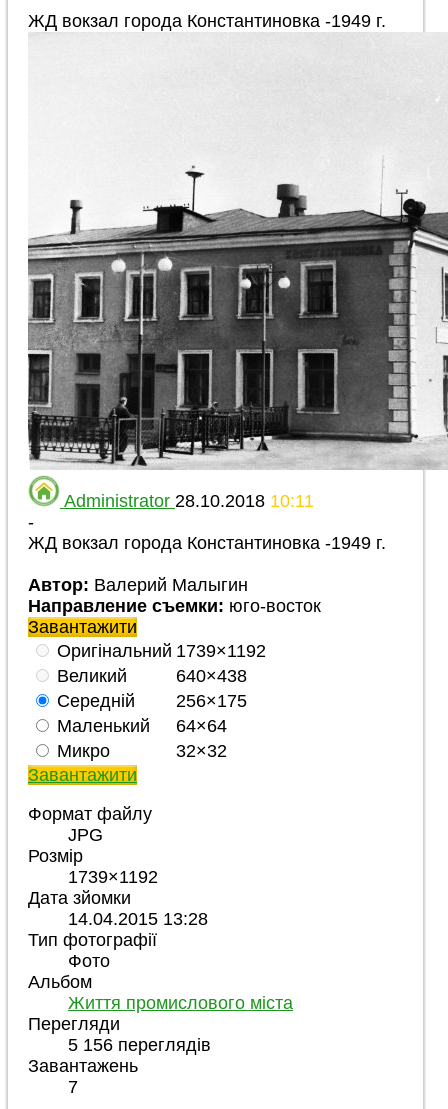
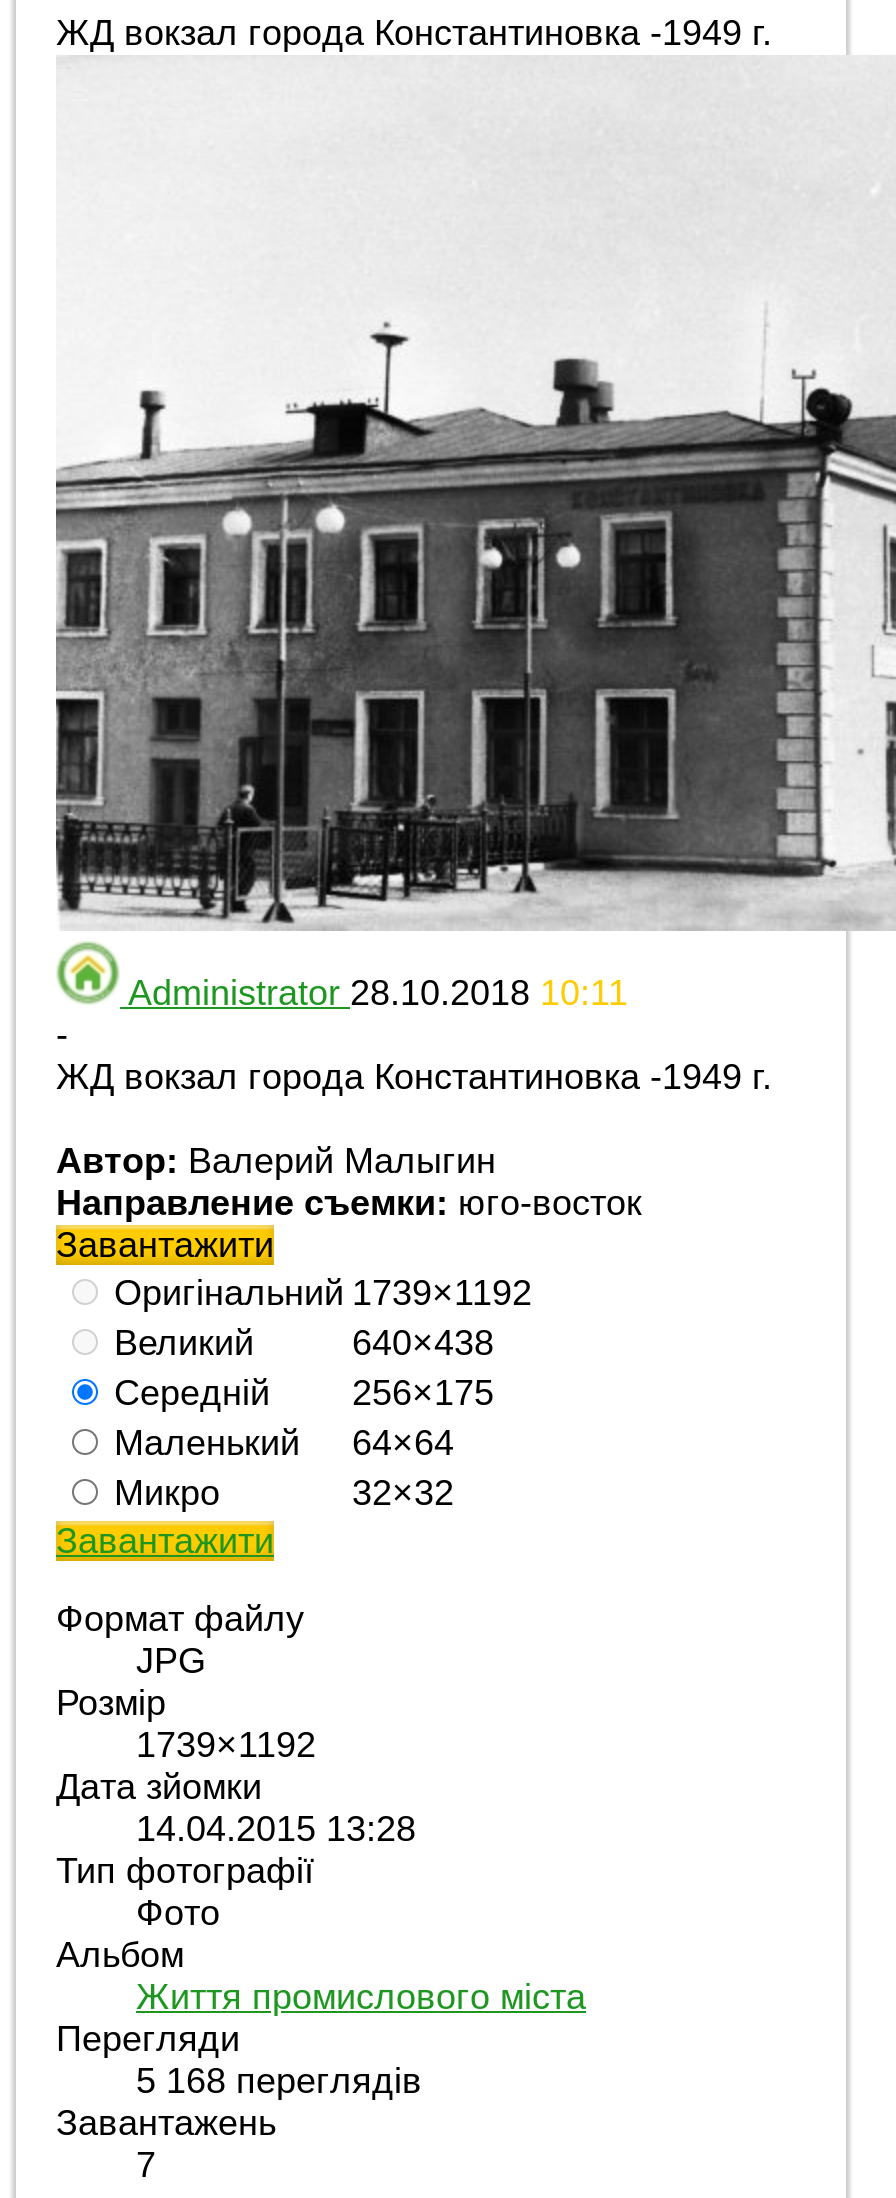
[68,1035,211,1055] 5 156 переглядів -> [136,2060,422,2100] 5 168 переглядів

